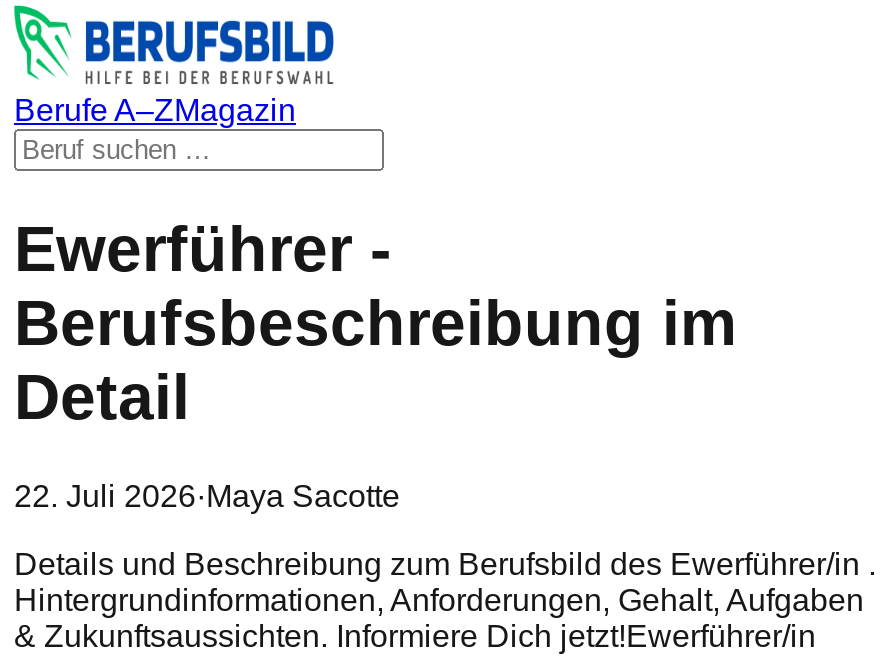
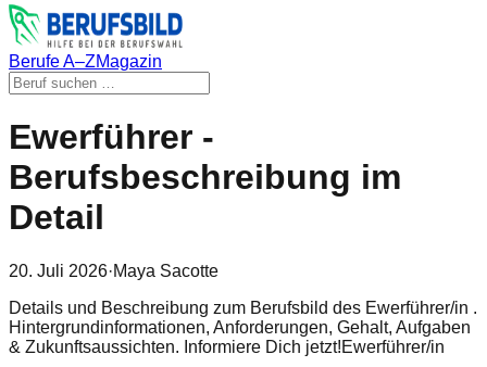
[14,479,400,513] 22. Juli 2026·Maya Sacotte -> [9,262,218,280] 20. Juli 2026·Maya Sacotte

